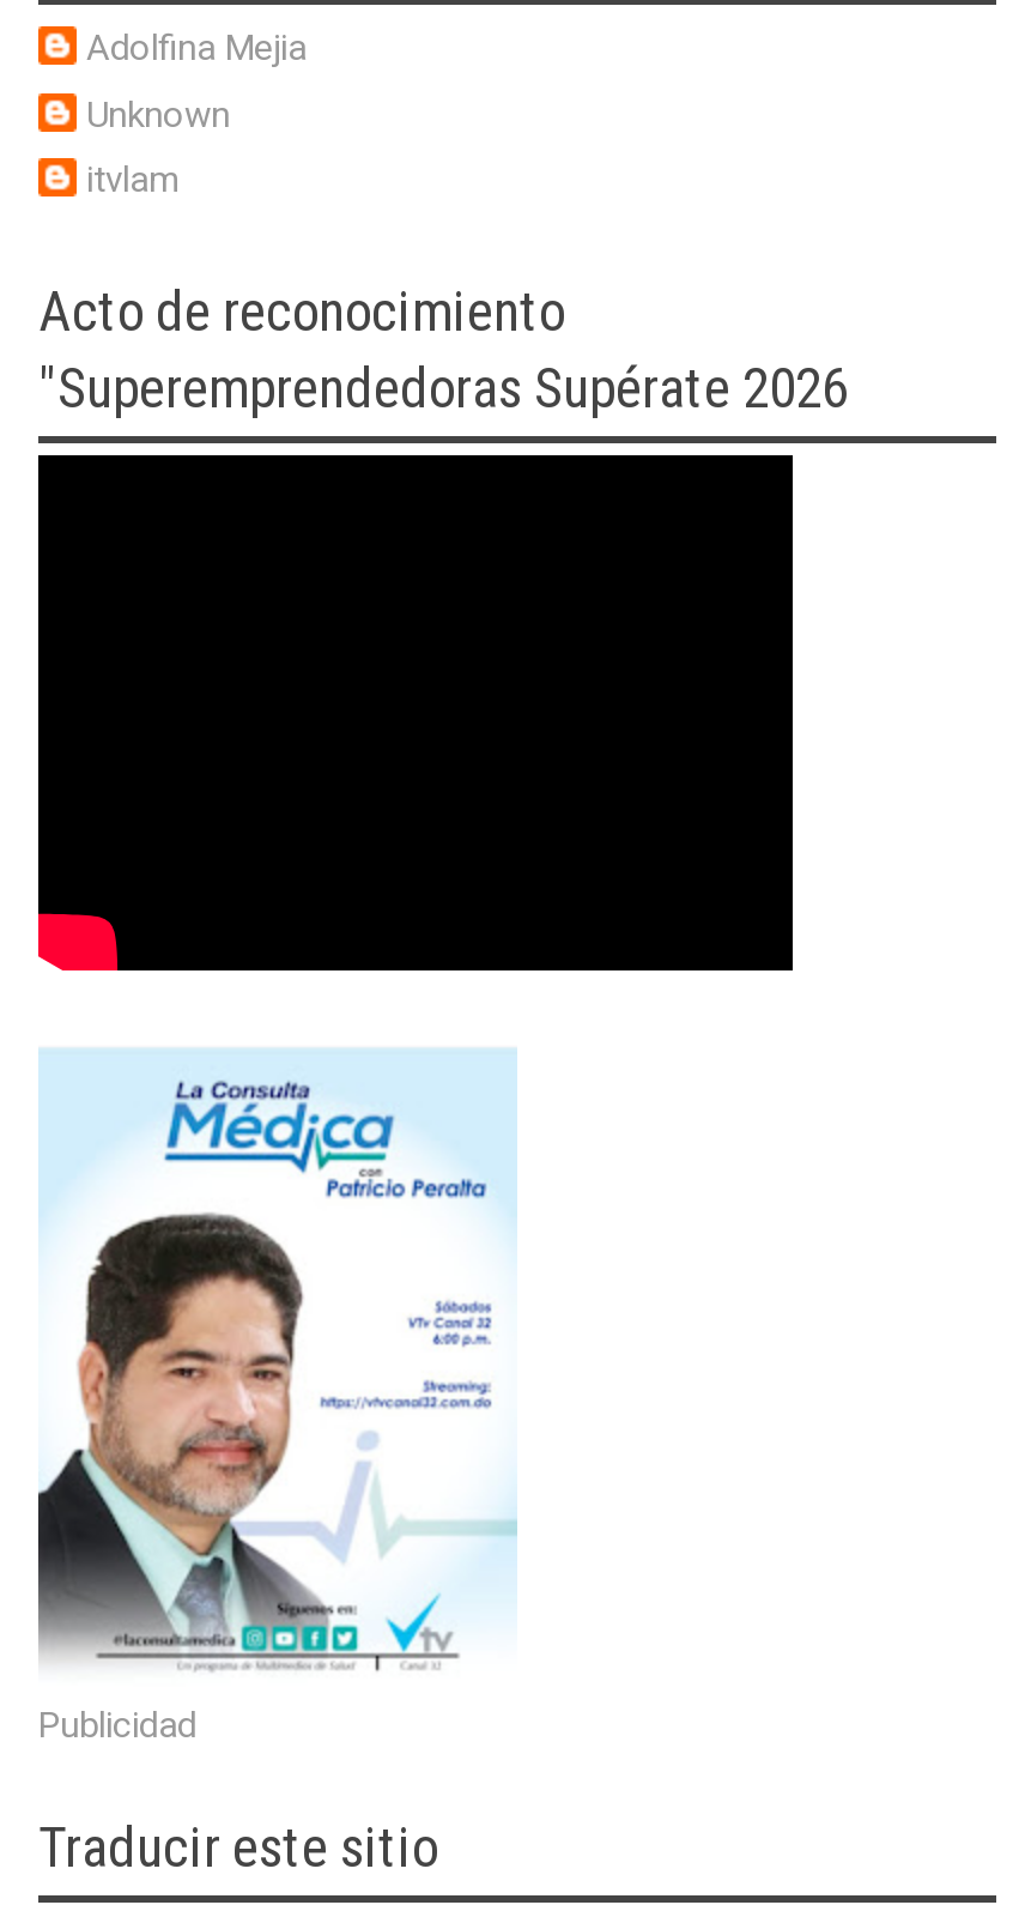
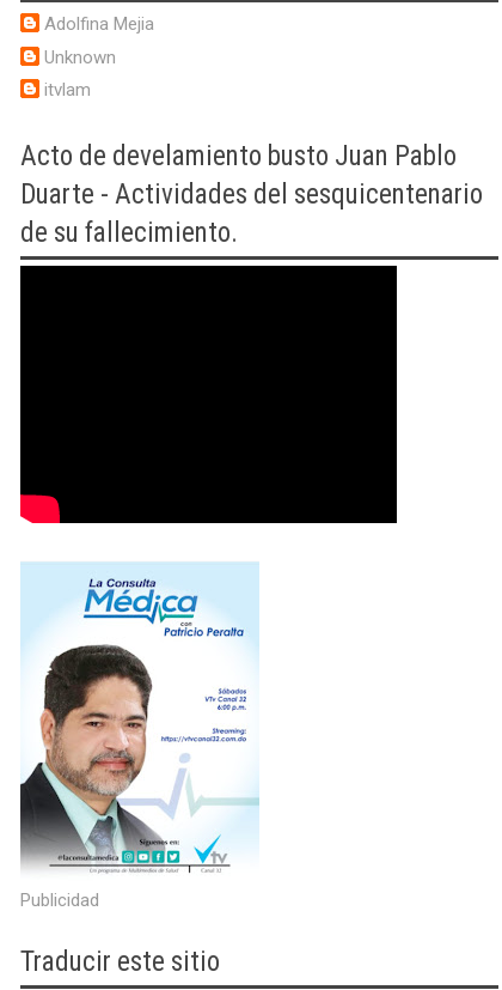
[38,280,848,421] Acto de reconocimiento | "Superemprendedoras Supérate 2026 -> [20,140,483,249] Acto de develamiento busto Juan Pablo | Duarte - Actividades del sesquicentenario | de su fallecimiento.

